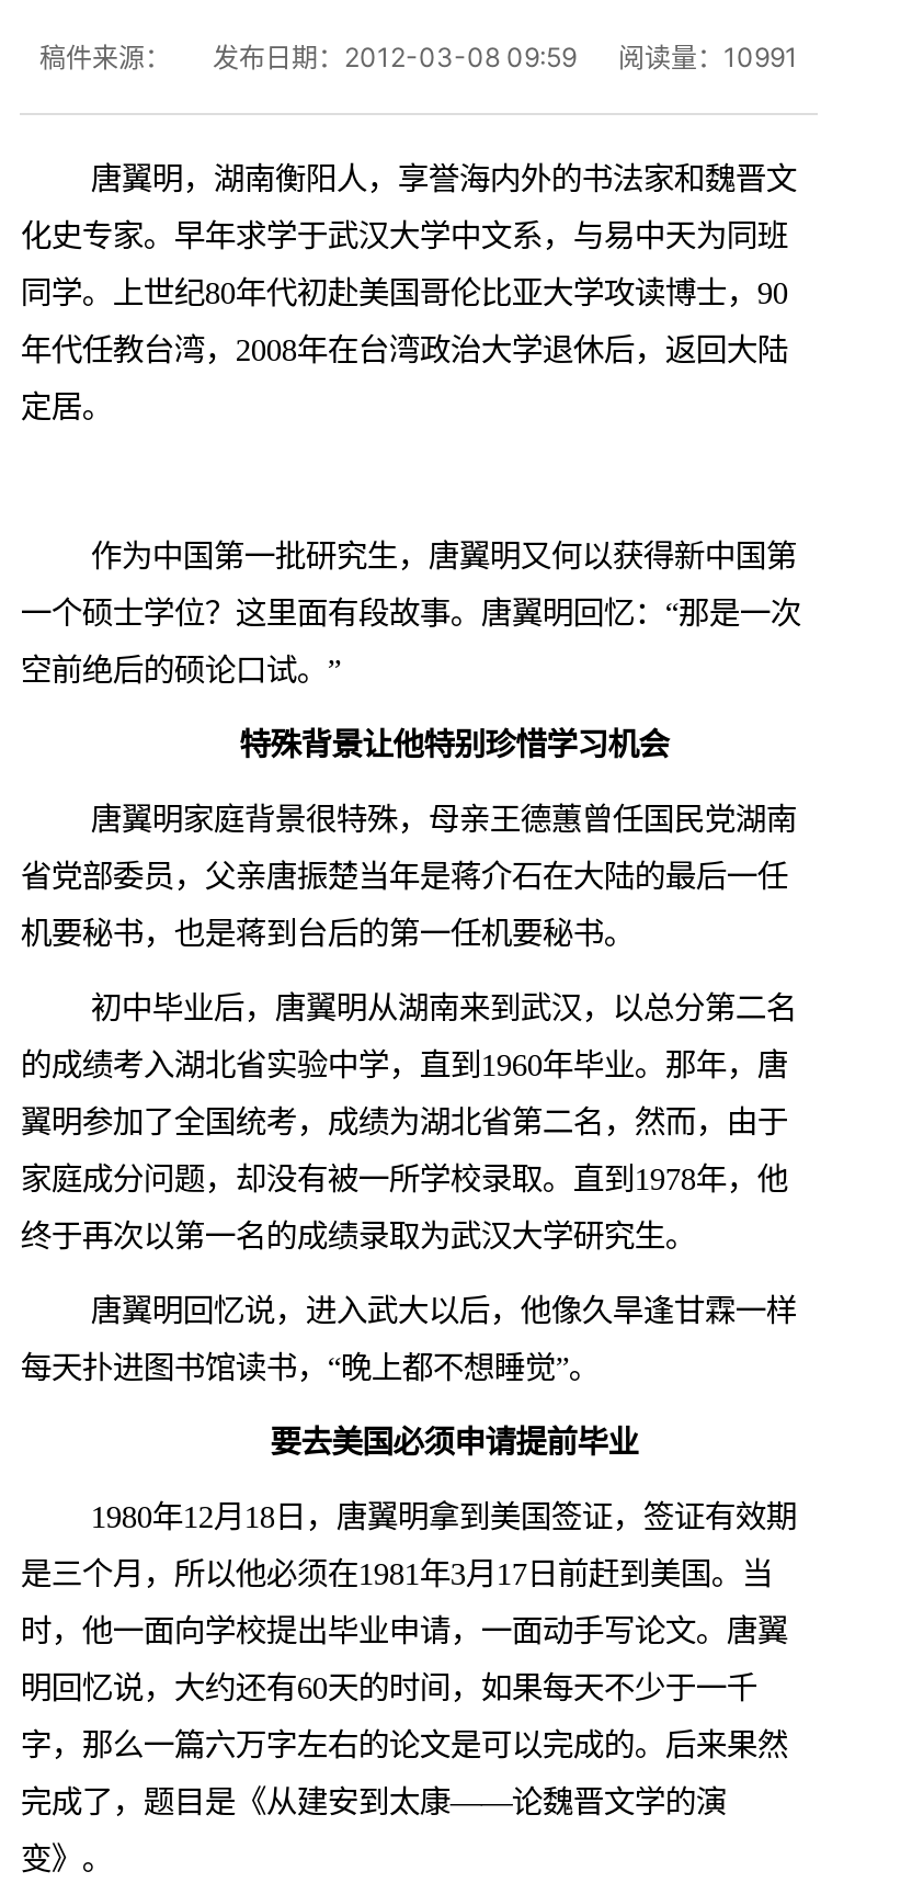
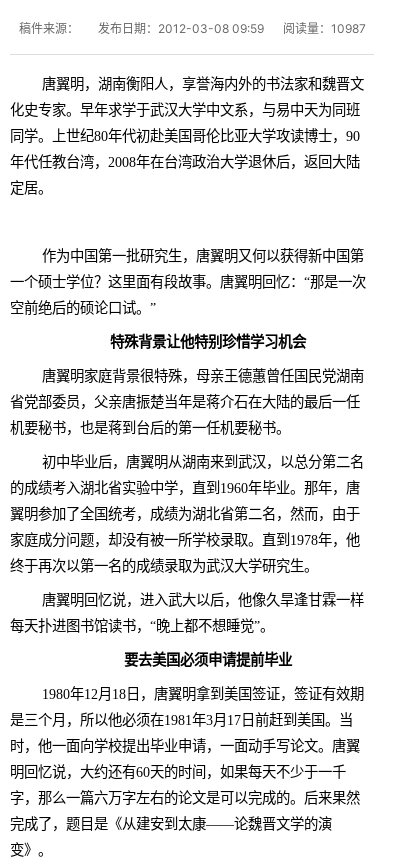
[39,41,798,74] 稿件来源： 发布日期：2012-03-08 09:59 阅读量：10991 -> [18,21,365,36] 稿件来源： 发布日期：2012-03-08 09:59 阅读量：10987

